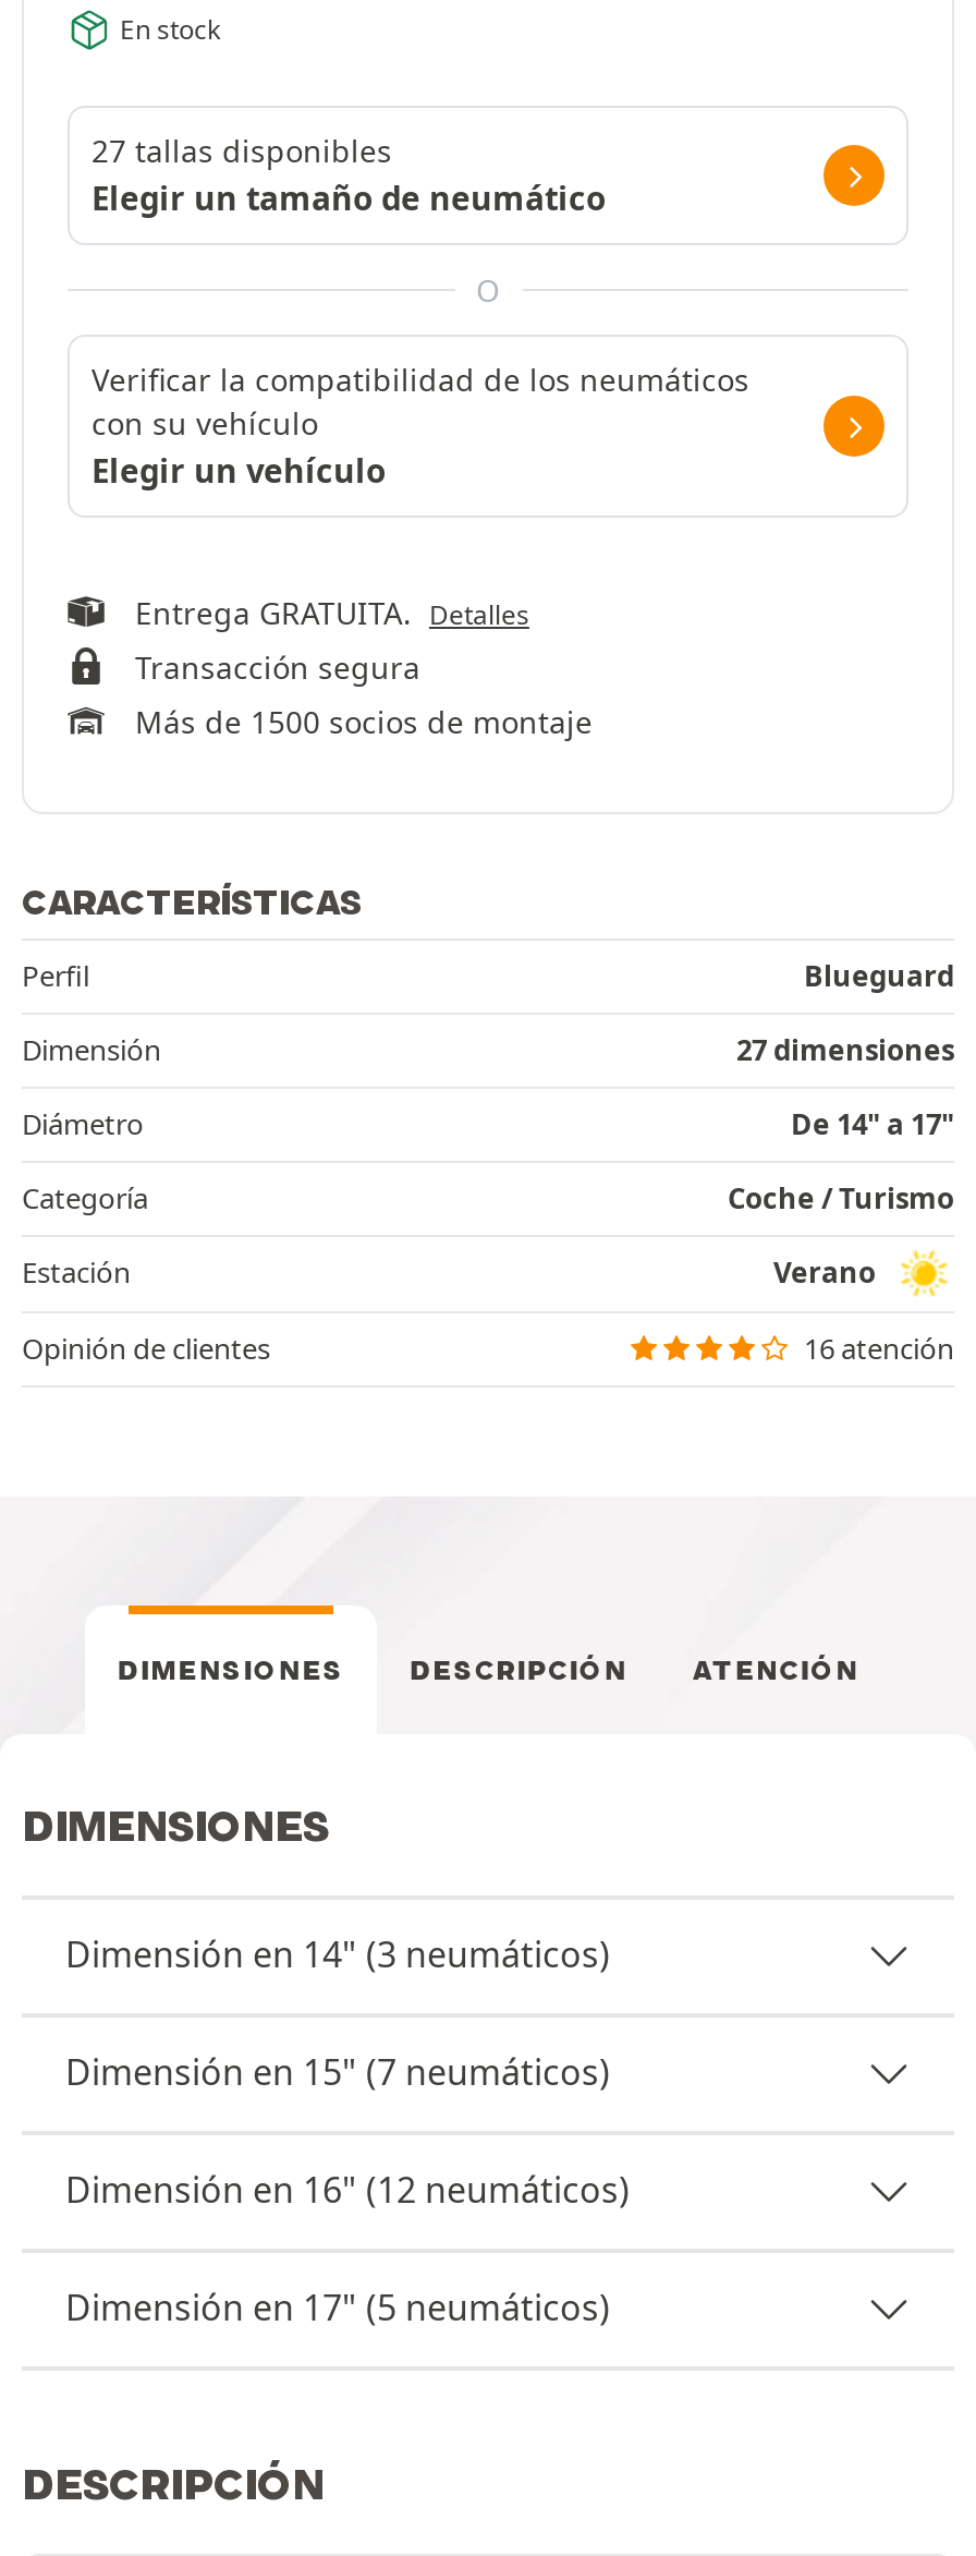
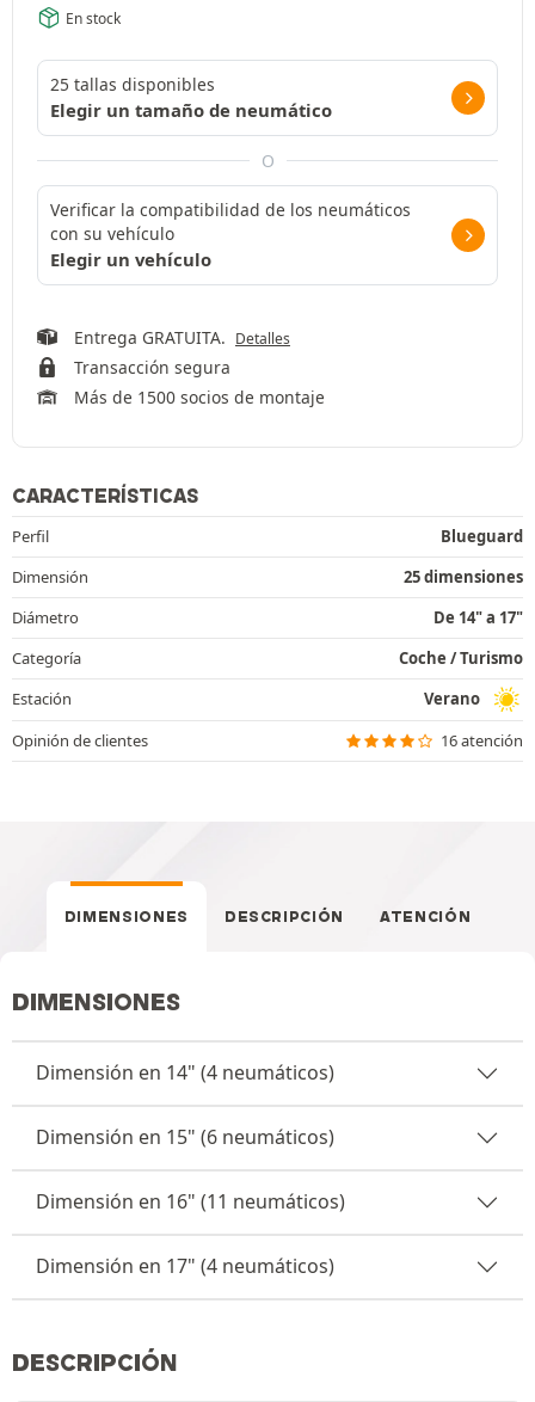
[91,129,392,170] 27 tallas disponibles -> [50,72,215,95] 25 tallas disponibles
[736,1029,954,1068] 27 dimensiones -> [404,565,523,587] 25 dimensiones
[65,1930,610,1978] Dimensión en 14" (3 neumáticos) -> [36,1059,334,1086] Dimensión en 14" (4 neumáticos)
[65,2048,610,2096] Dimensión en 15" (7 neumáticos) -> [36,1124,334,1150] Dimensión en 15" (6 neumáticos)
[65,2166,630,2214] Dimensión en 16" (12 neumáticos) -> [36,1188,345,1215] Dimensión en 16" (11 neumáticos)
[65,2284,610,2331] Dimensión en 17" (5 neumáticos) -> [36,1253,334,1279] Dimensión en 17" (4 neumáticos)

